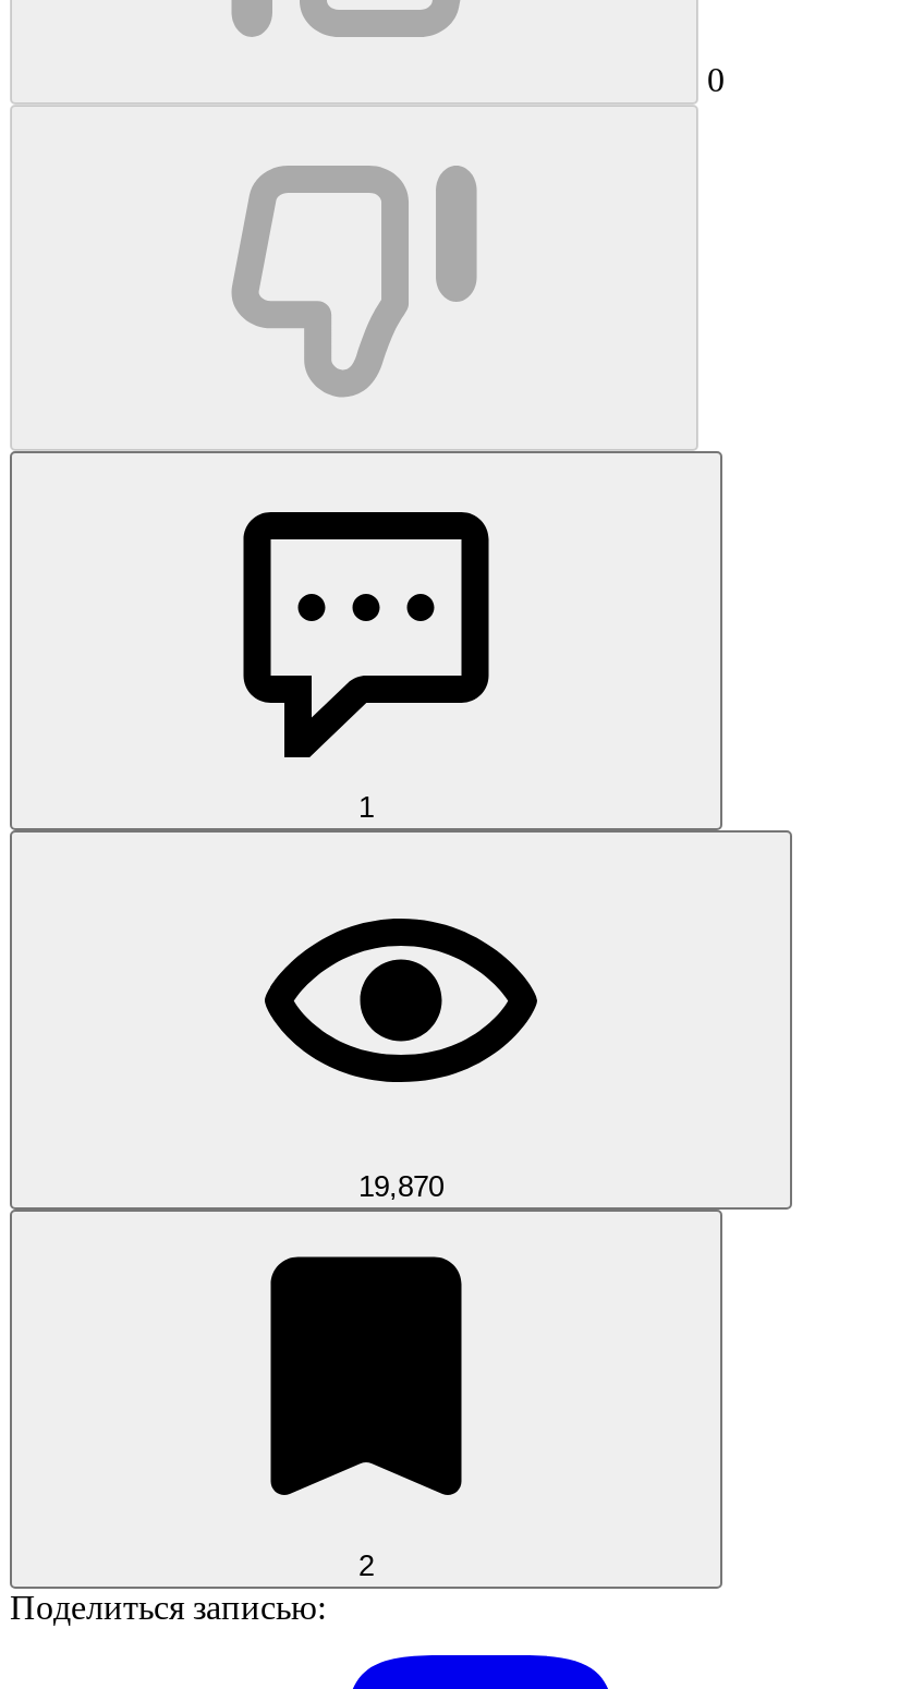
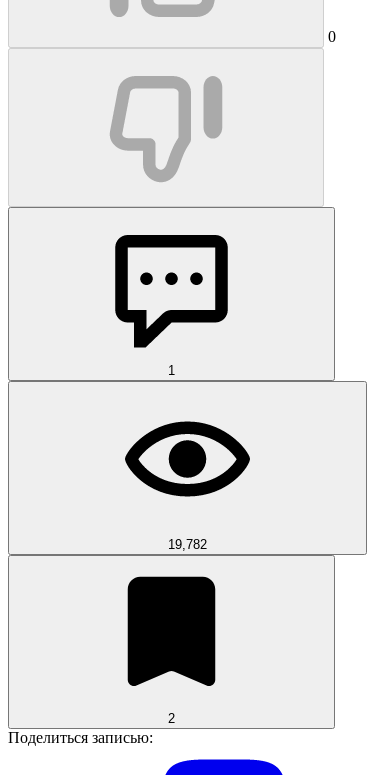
[358,1170,443,1203] 19,870 -> [168,537,207,552] 19,782

